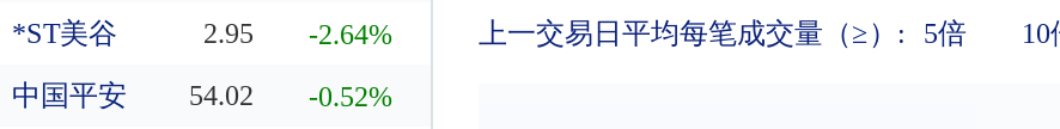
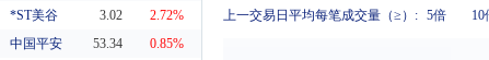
[203,17,254,50] 2.95 -> [100,8,123,23] 3.02
[309,17,392,51] -2.64% -> [150,8,184,23] 2.72%
[189,79,254,112] 54.02 -> [93,36,123,51] 53.34
[309,79,392,113] -0.52% -> [150,36,184,51] 0.85%

